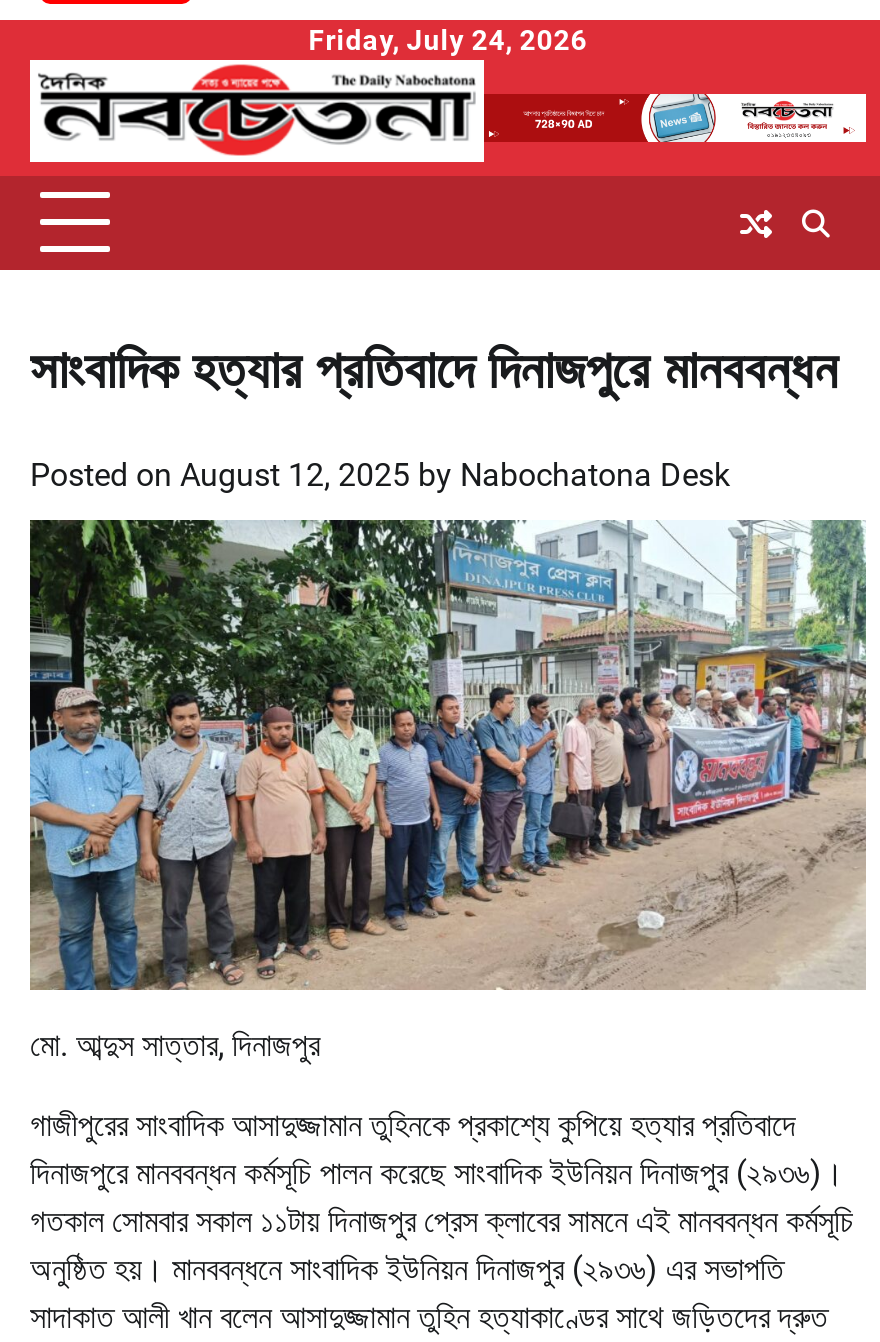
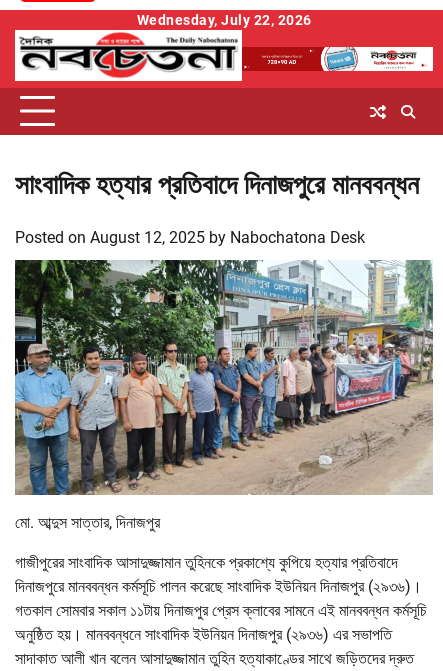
[308,24,588,56] Friday, July 24, 2026 -> [136,12,311,28] Wednesday, July 22, 2026

